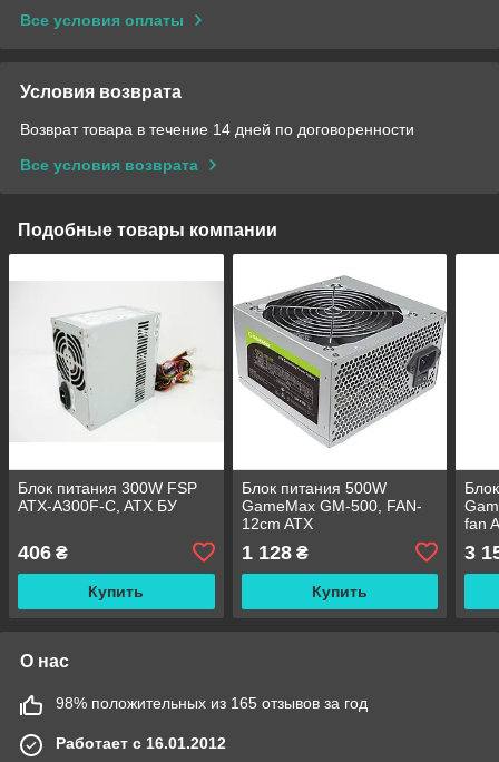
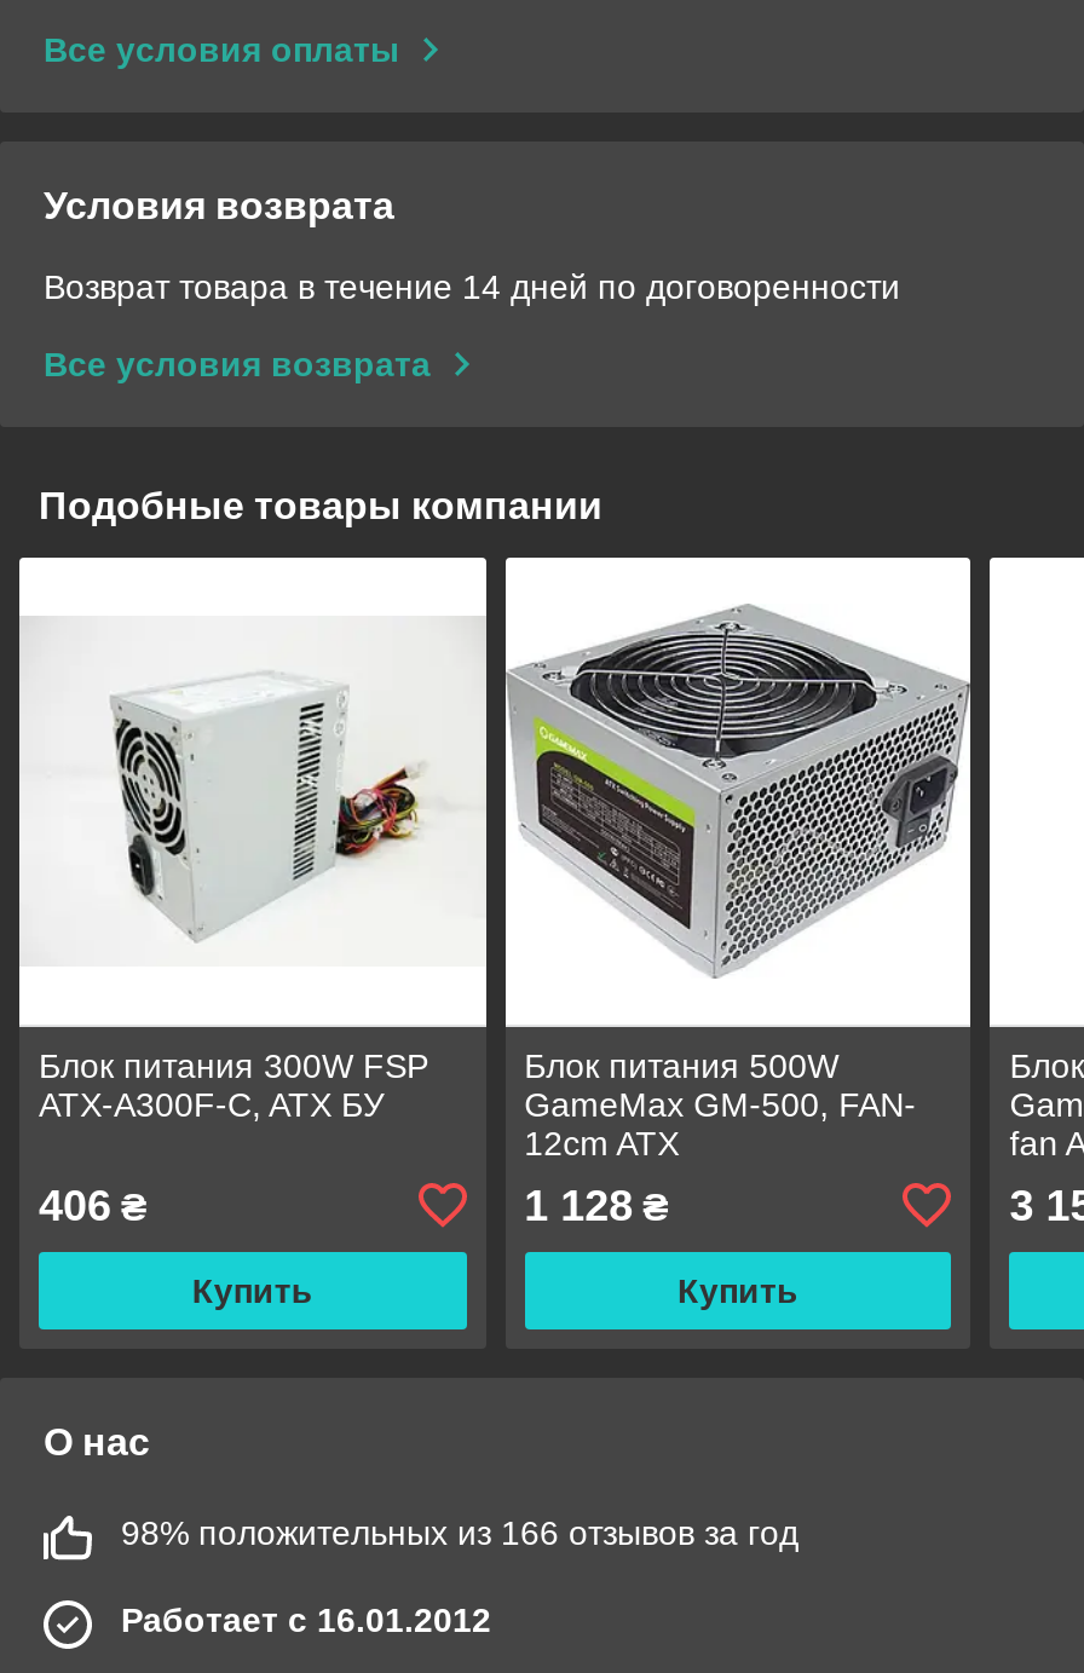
[56,694,368,712] 98% положительных из 165 отзывов за год -> [121,1513,798,1552] 98% положительных из 166 отзывов за год

